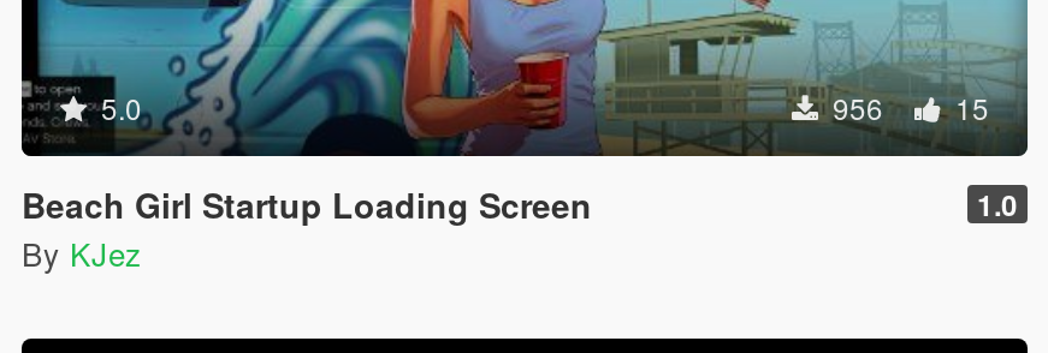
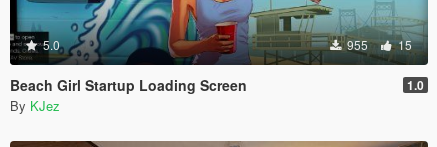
[825,85,989,126] 956 15 -> [344,36,412,53] 955 15

